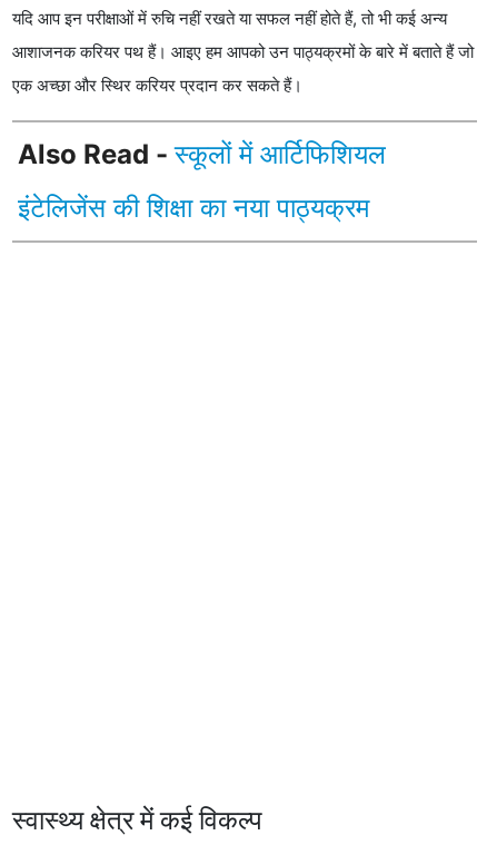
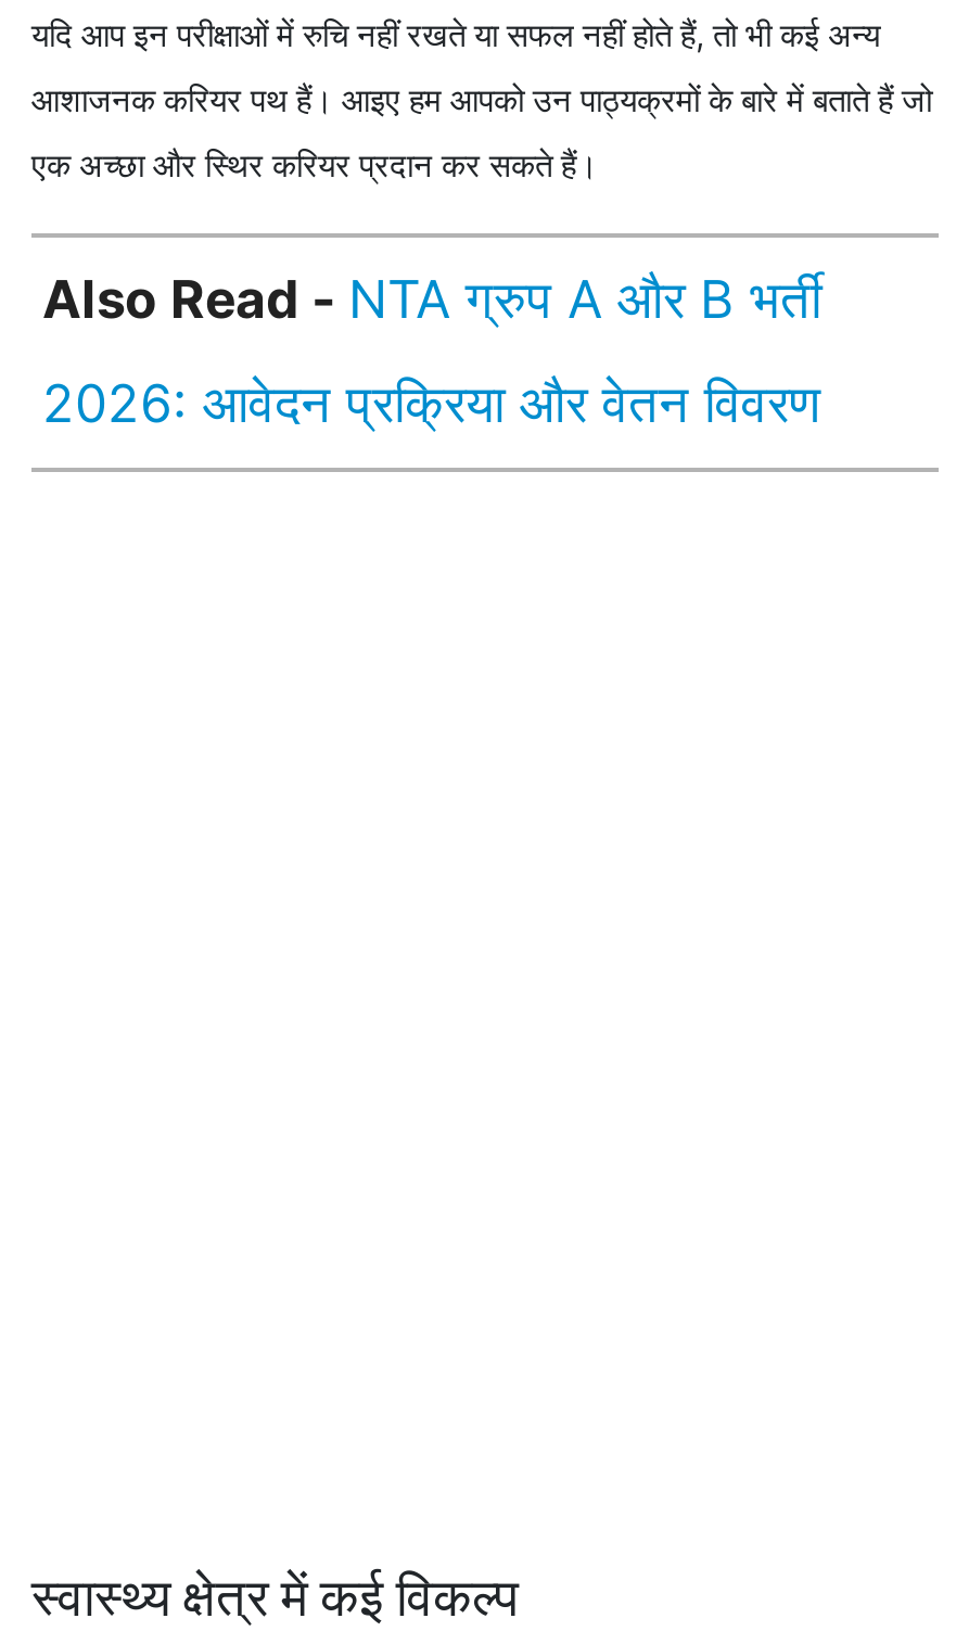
[18,137,386,170] Also Read - स्कूलों में आर्टिफिशियल -> [42,267,821,330] Also Read - NTA ग्रुप A और B भर्ती
[18,191,369,223] इंटेलिजेंस की शिक्षा का नया पाठ्यक्रम -> [42,371,821,434] 2026: आवेदन प्रक्रिया और वेतन विवरण

